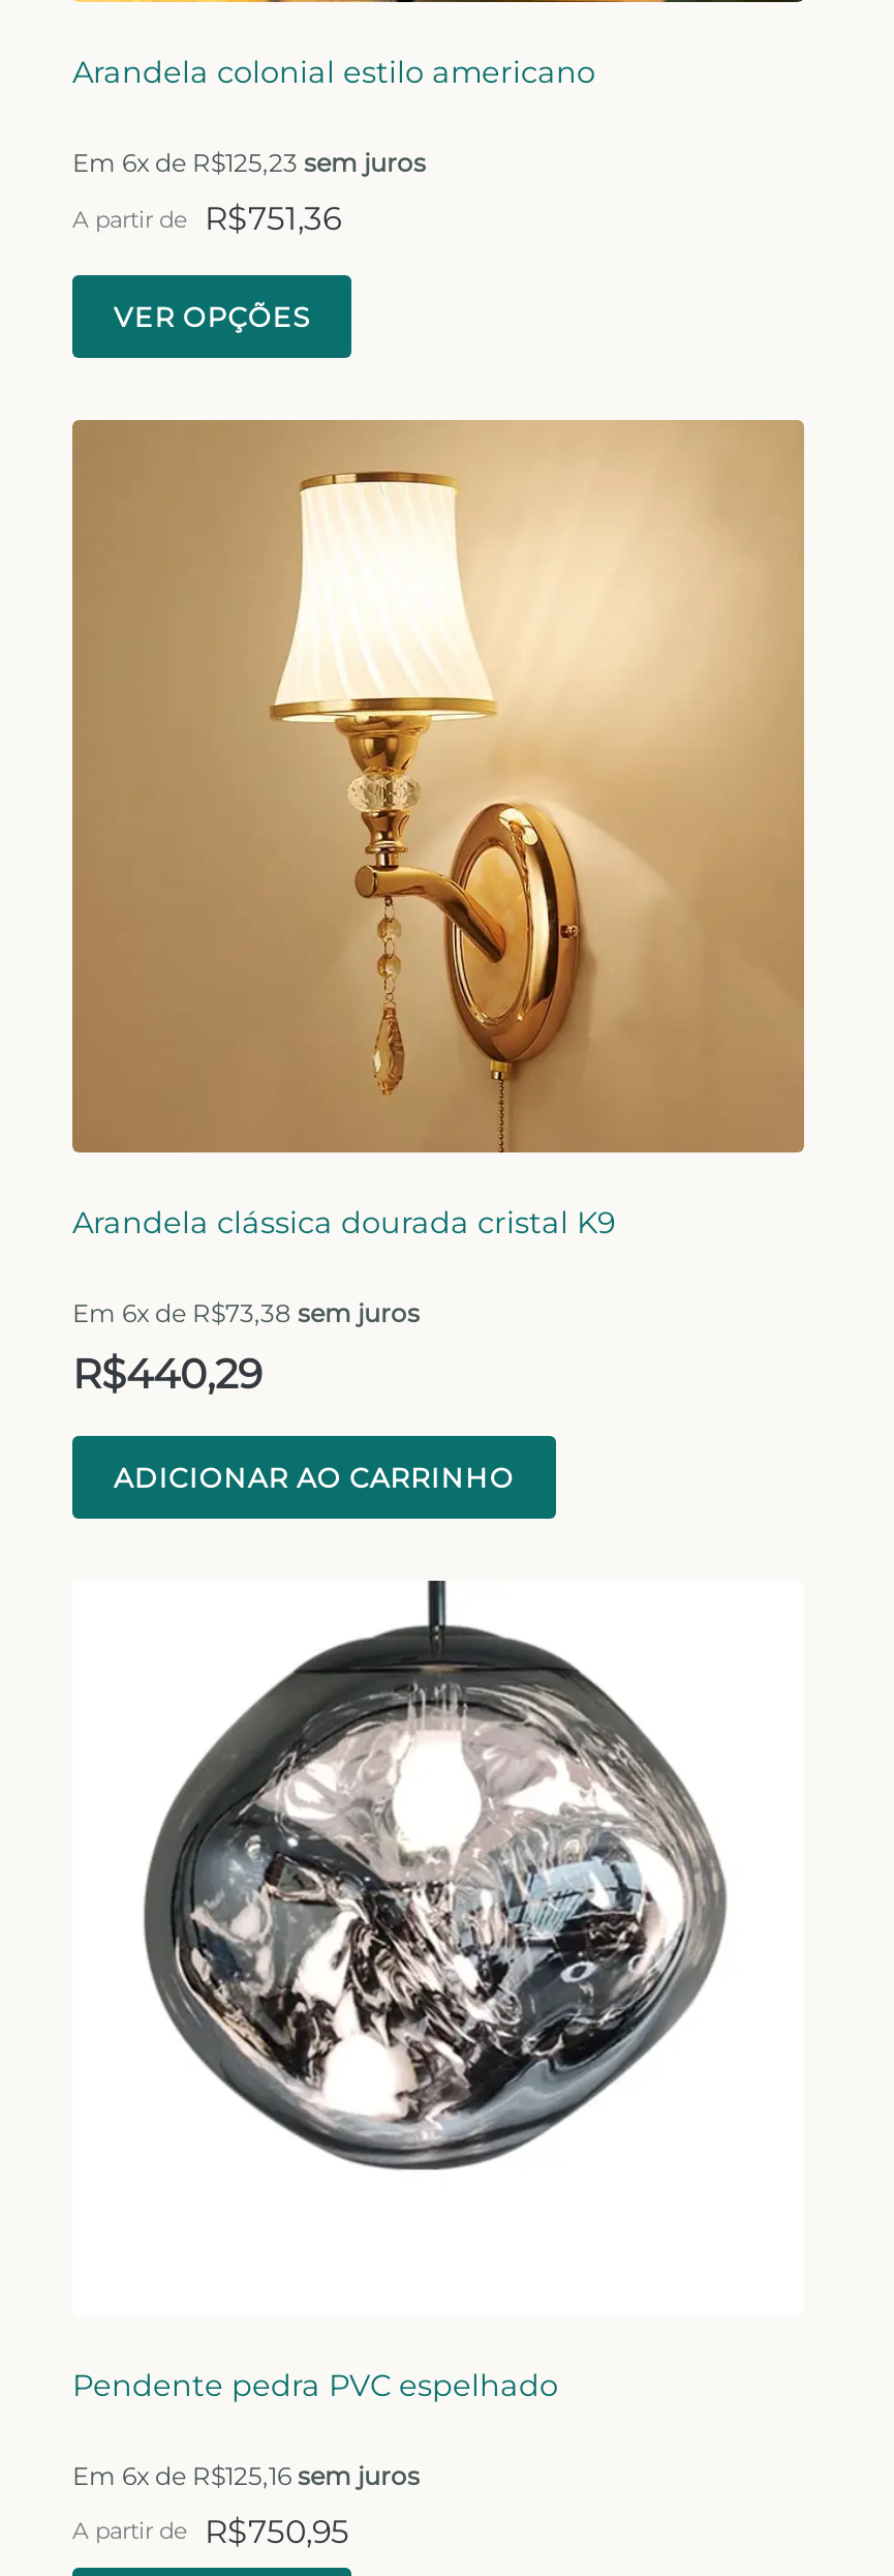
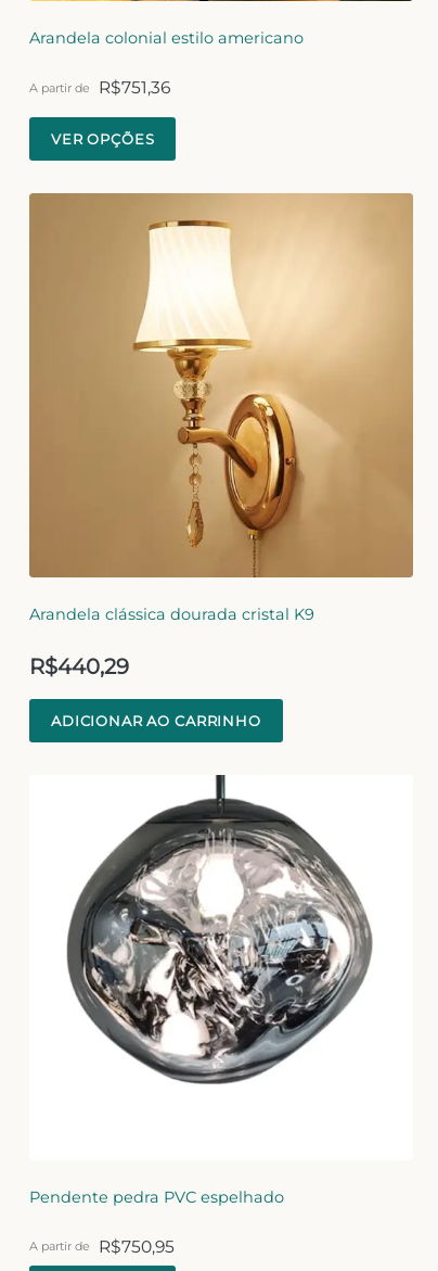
[72,147,426,178] Em 6x de R$125,23 sem juros -> none
[72,1298,420,1329] Em 6x de R$73,38 sem juros -> none
[72,2459,420,2490] Em 6x de R$125,16 sem juros -> none

